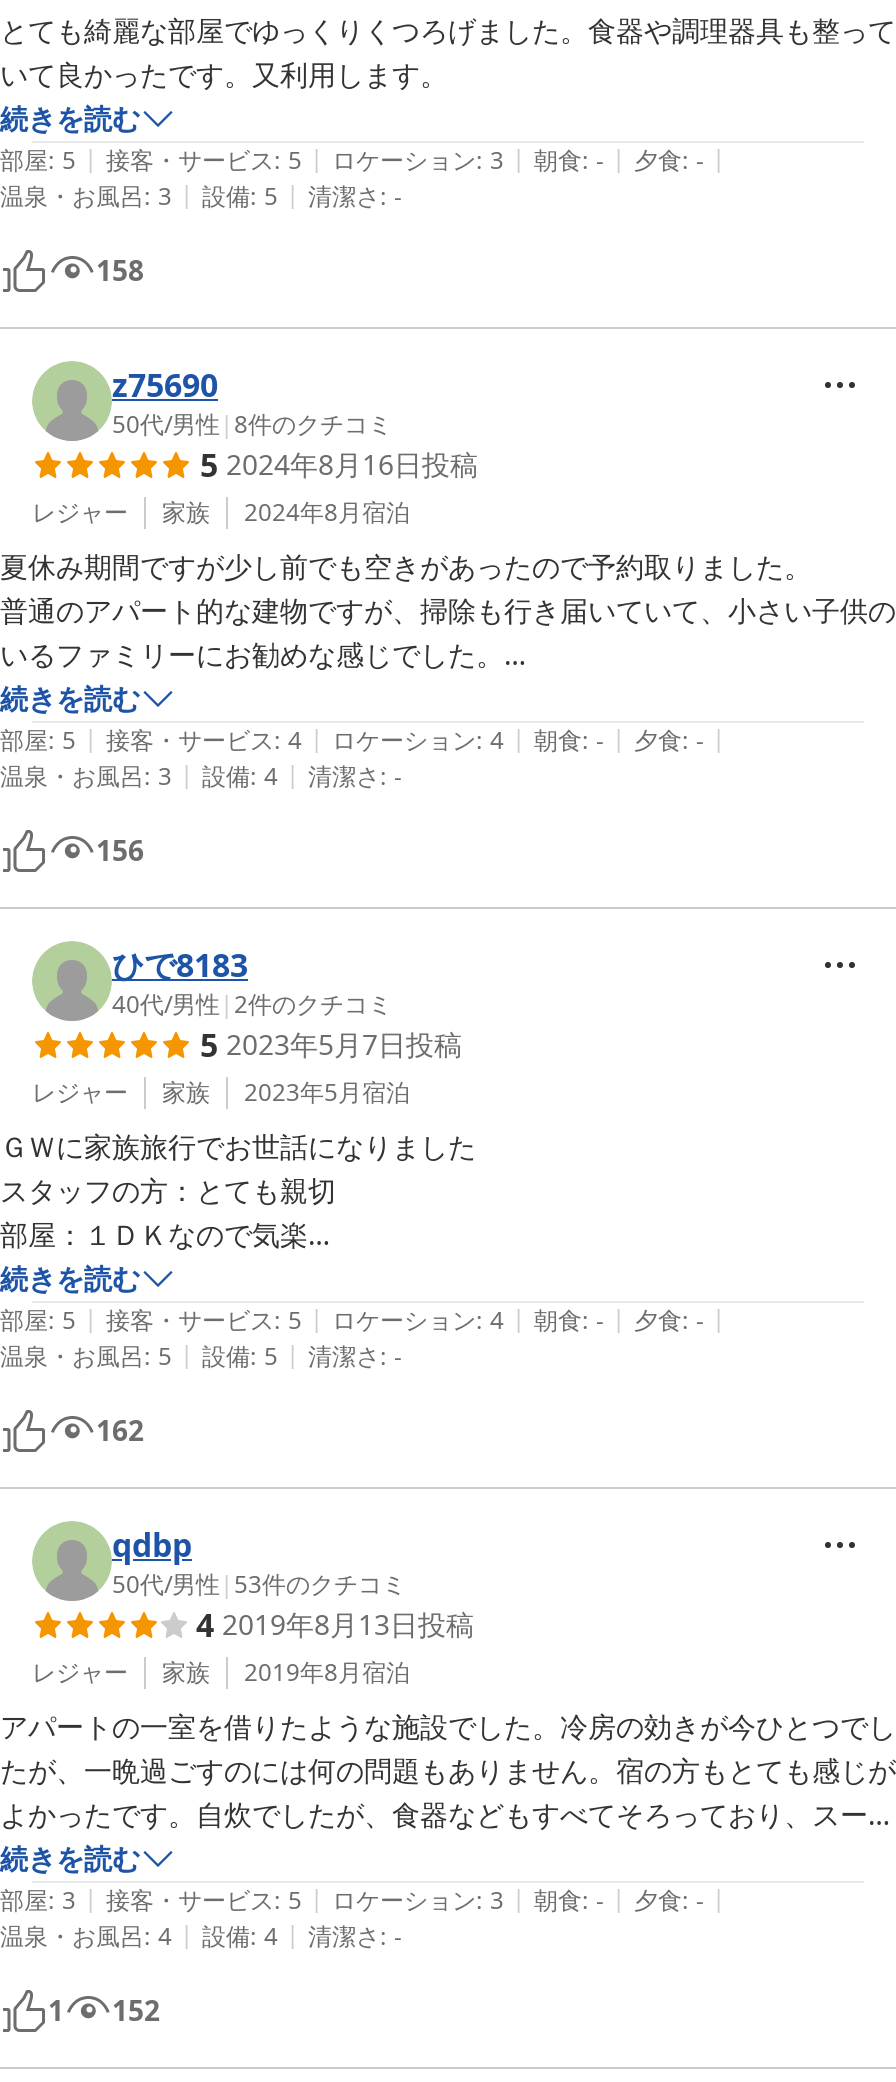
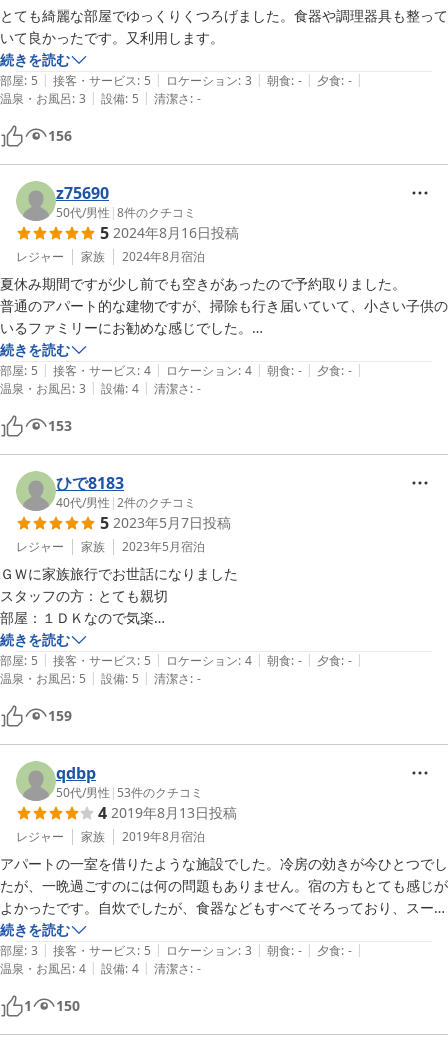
[96,251,144,289] 158 -> [48,126,72,145] 156
[96,831,144,869] 156 -> [48,416,72,435] 153
[96,1411,144,1449] 162 -> [48,706,72,725] 159
[48,1991,160,2029] 1 152 -> [24,996,80,1015] 1 150

